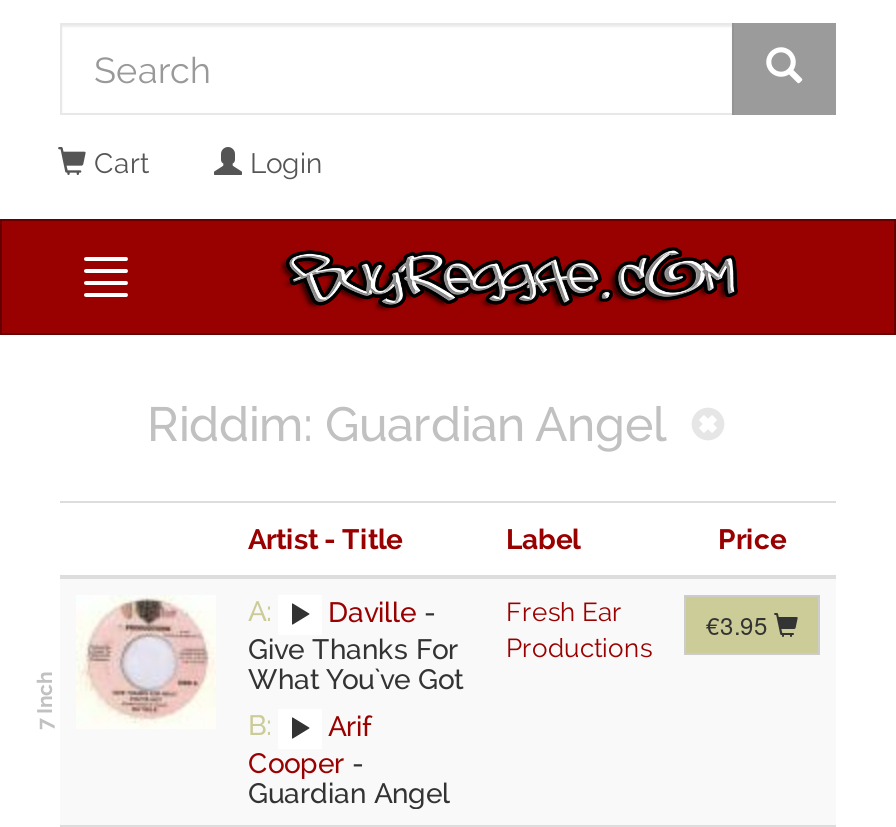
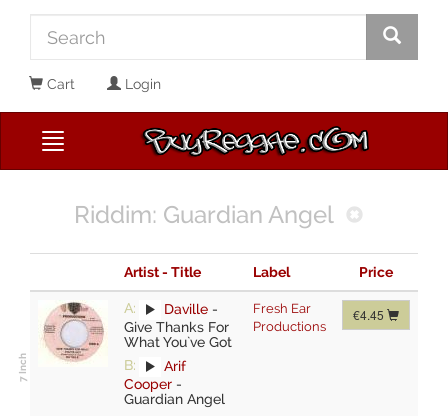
[706,606,768,640] €3.95 -> [353,306,384,323] €4.45

